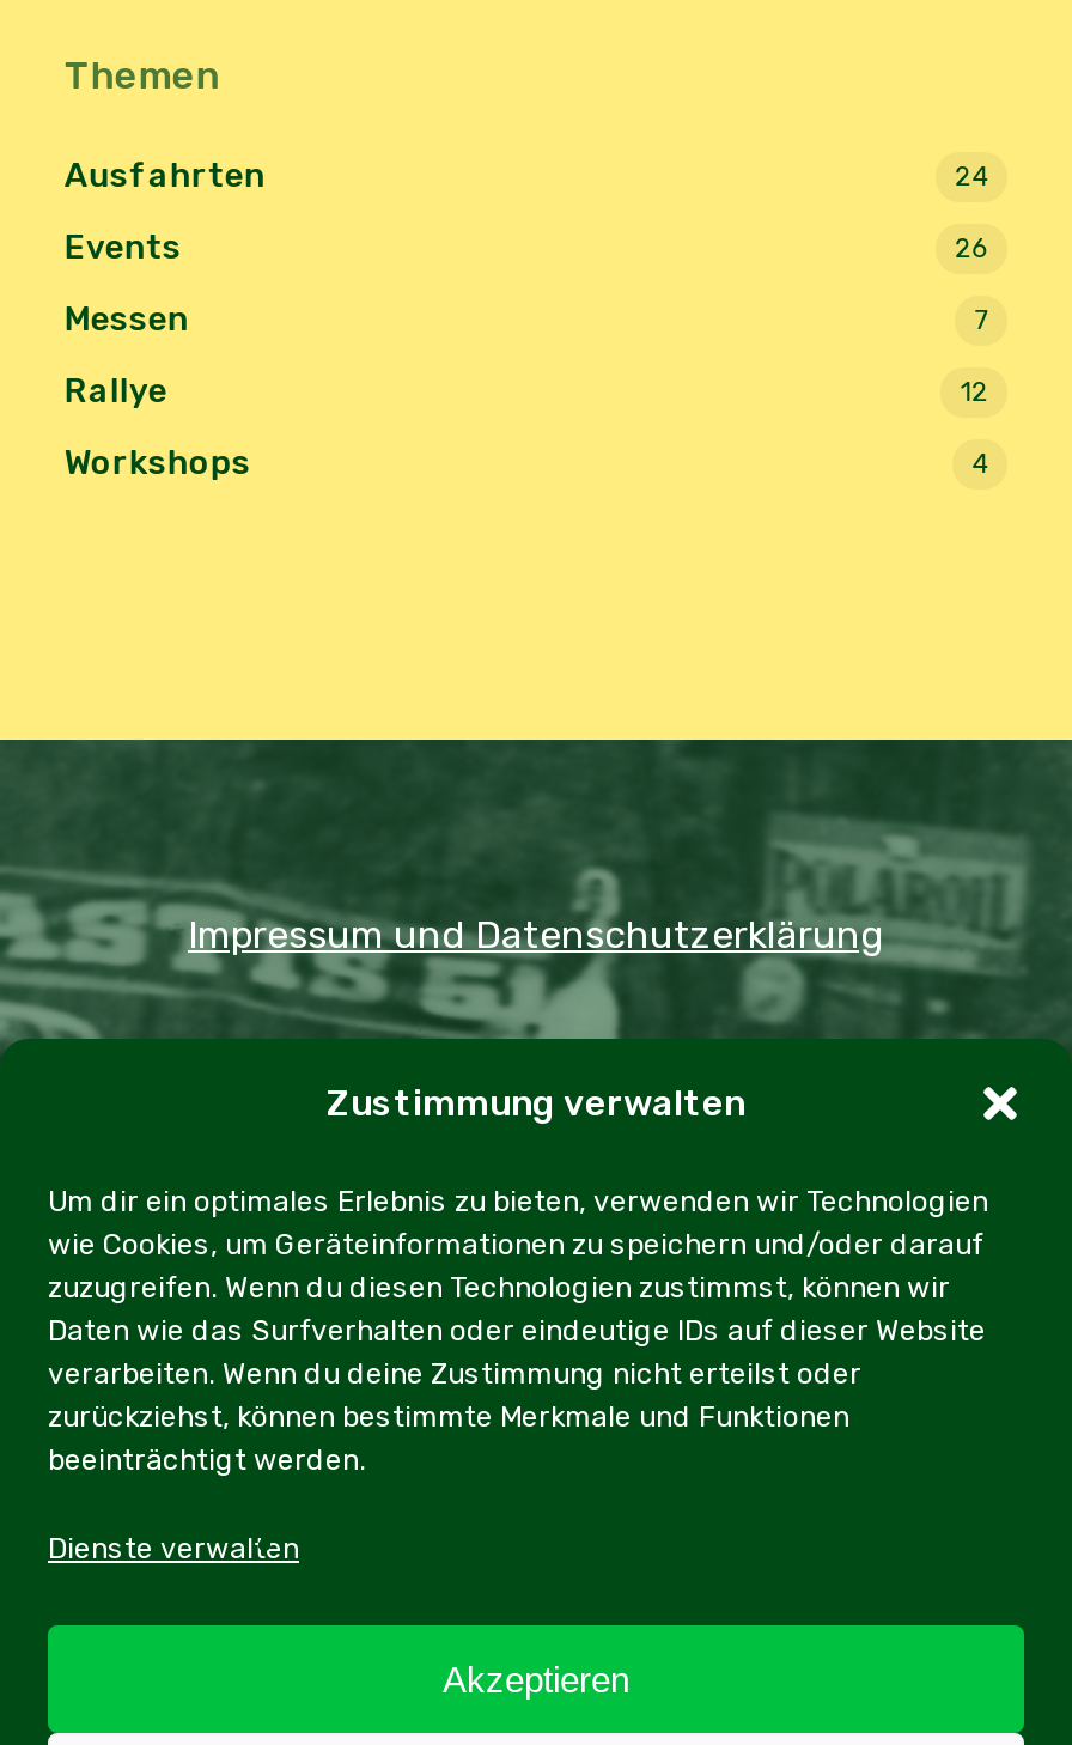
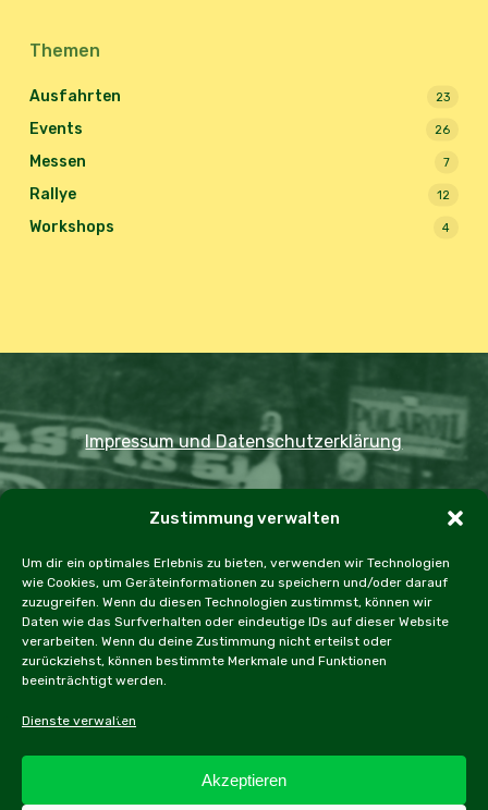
[955,163,988,194] 24 -> [436,90,450,104] 23

